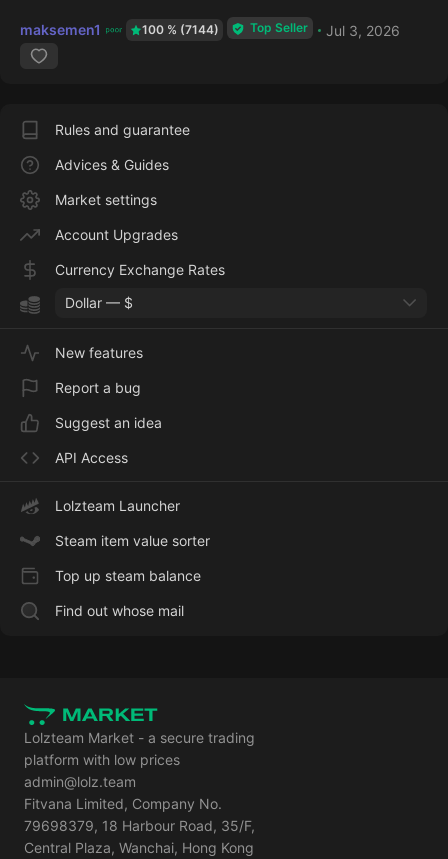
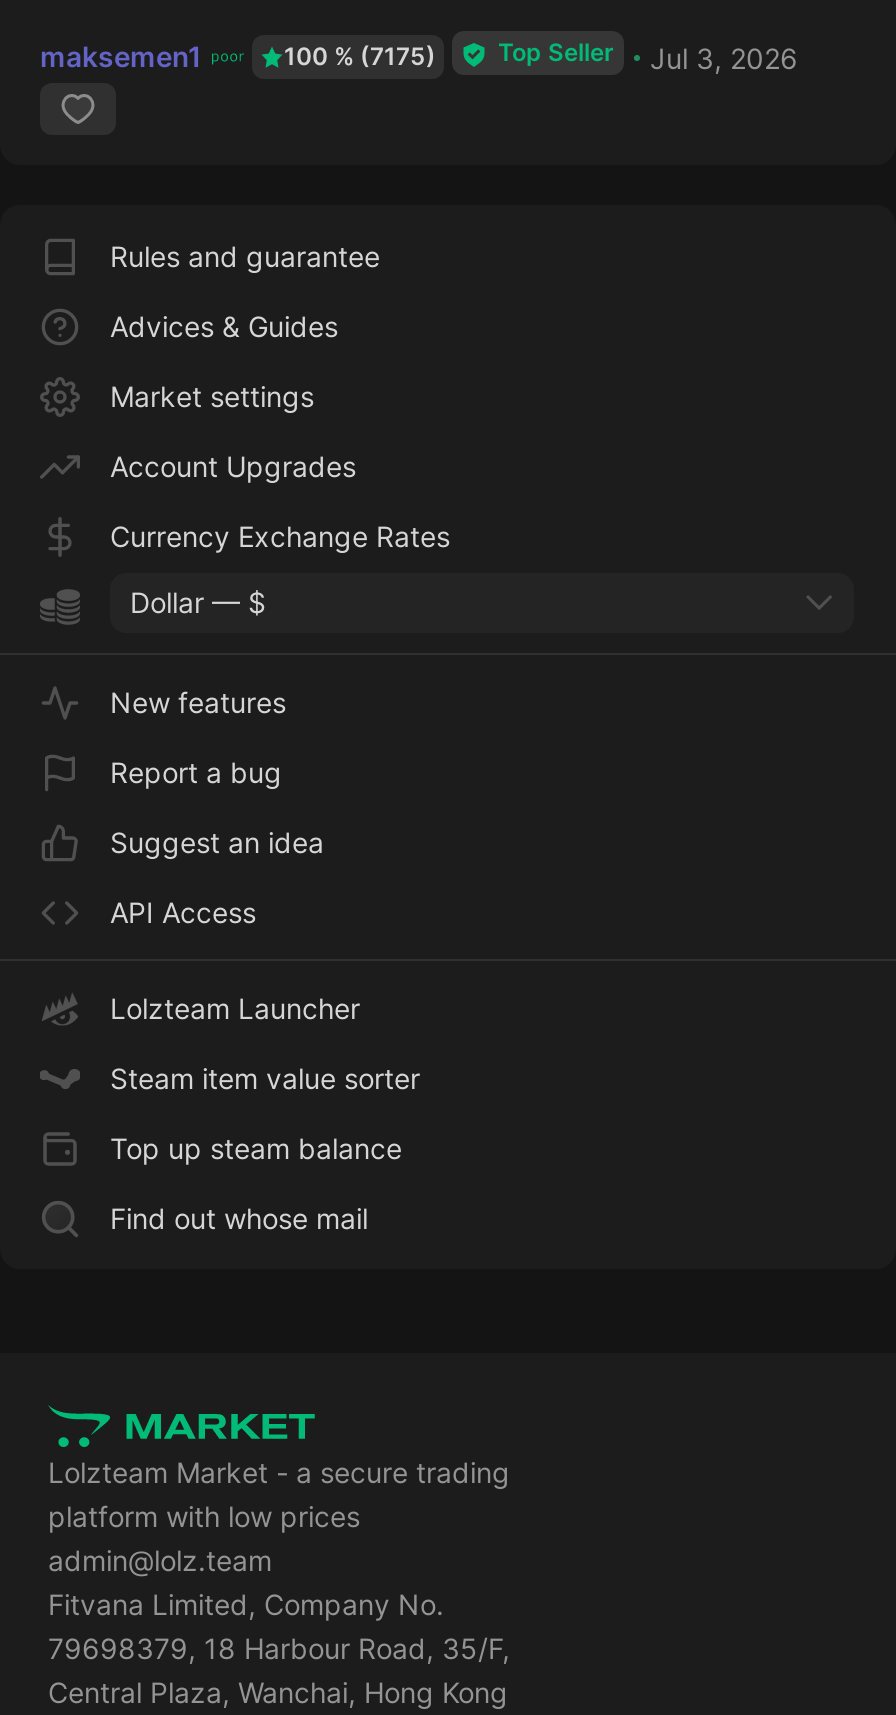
[142,22,219,37] 100 % (7144) -> [284,41,436,71] 100 % (7175)

